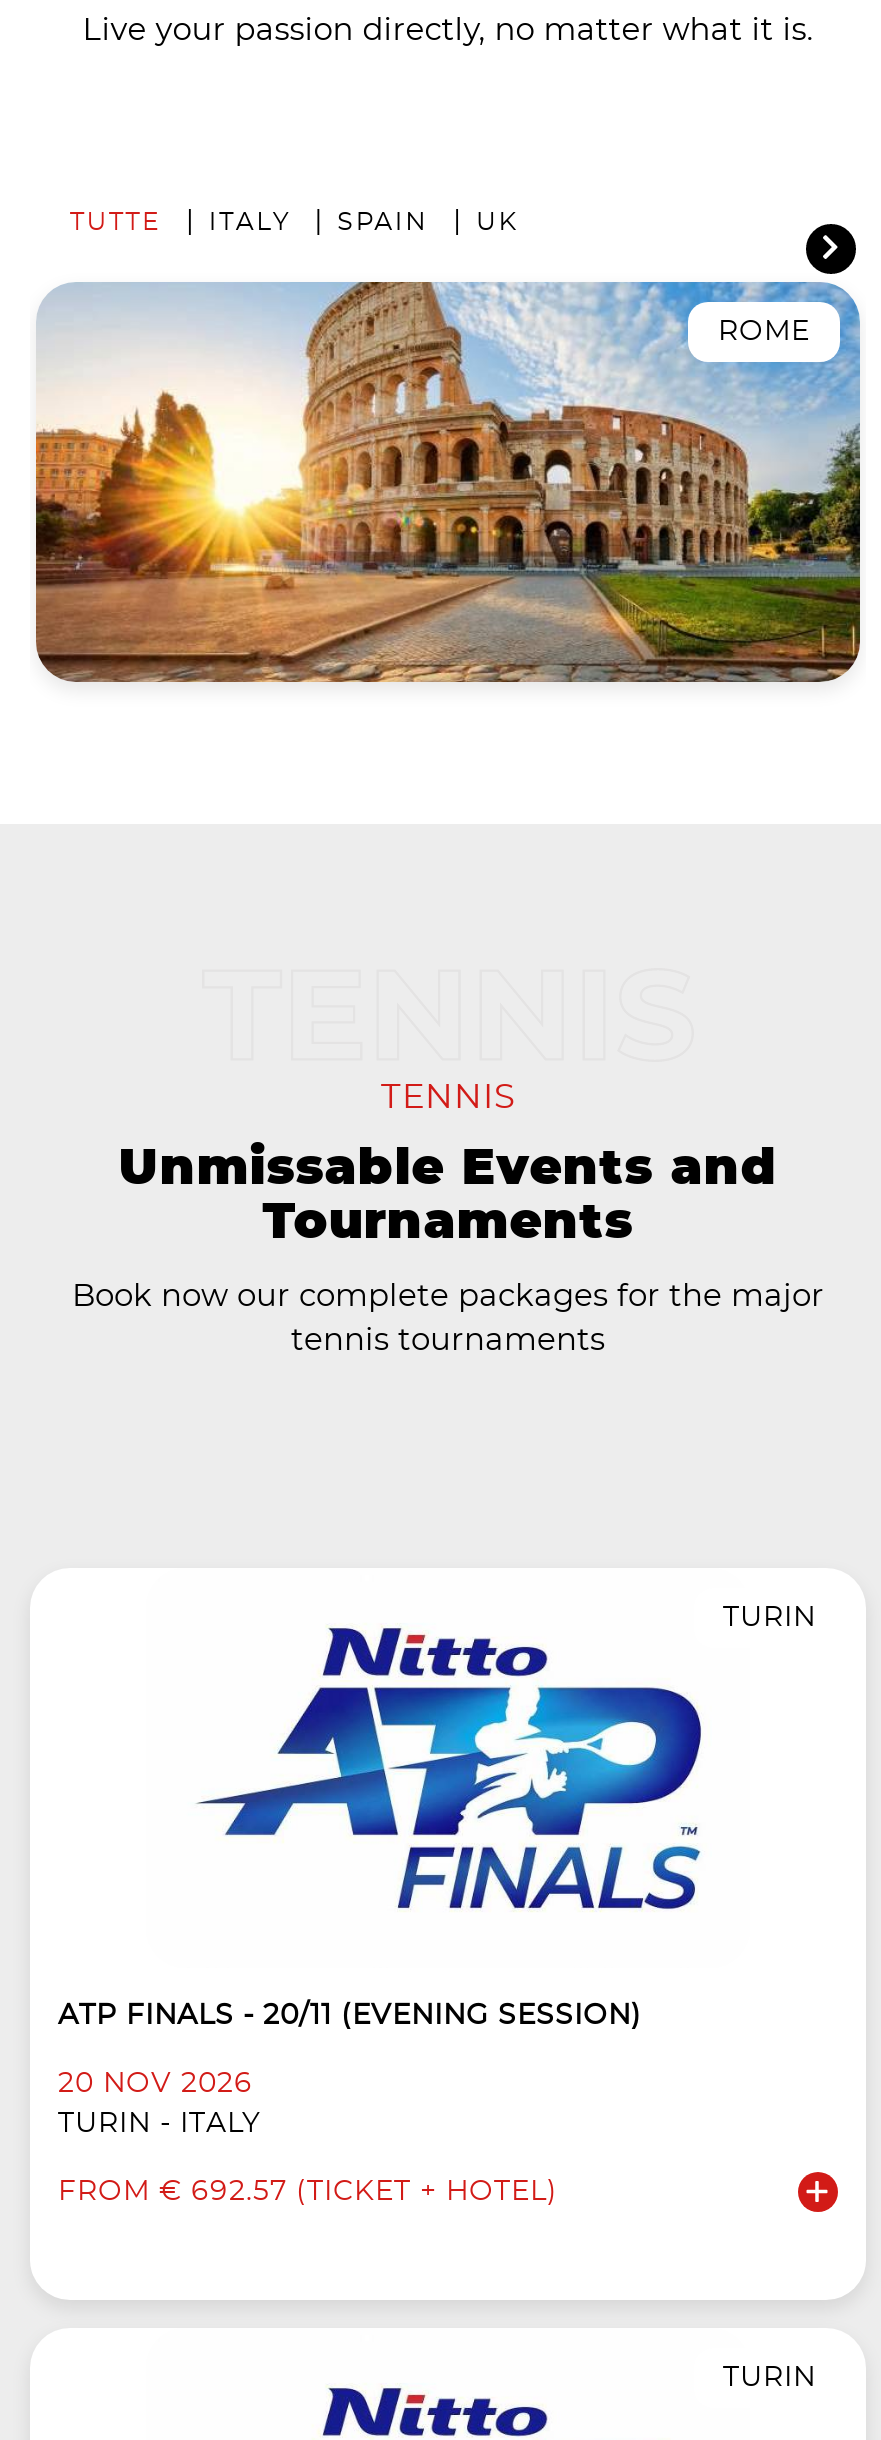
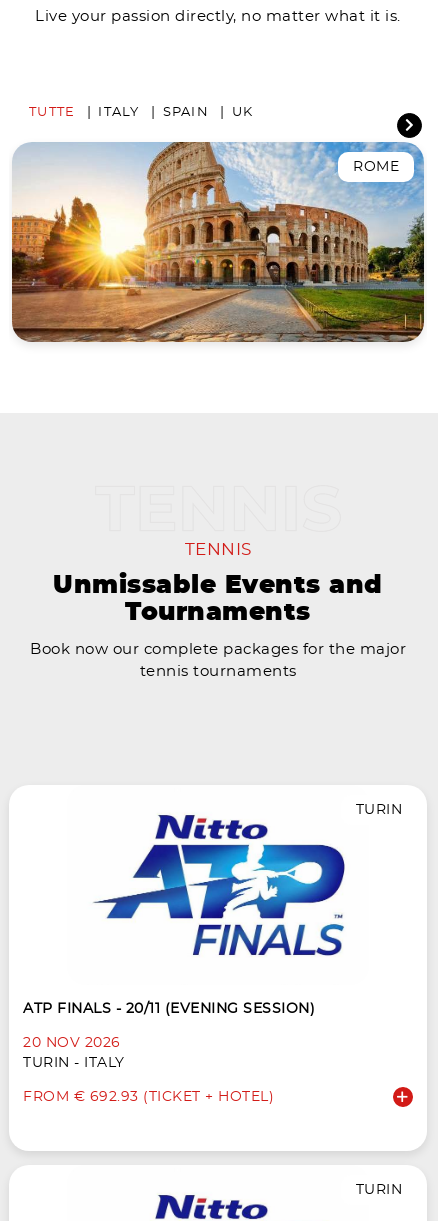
[58,2177,558,2205] FROM € 692.57 (TICKET + HOTEL) -> [23,1090,274,1104] FROM € 692.93 (TICKET + HOTEL)

